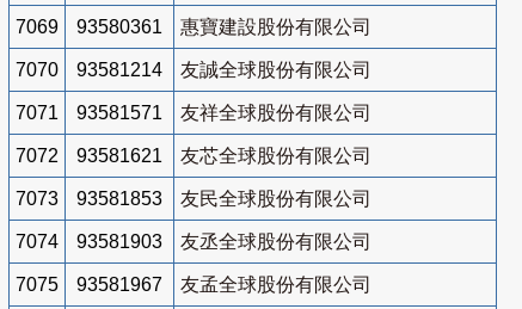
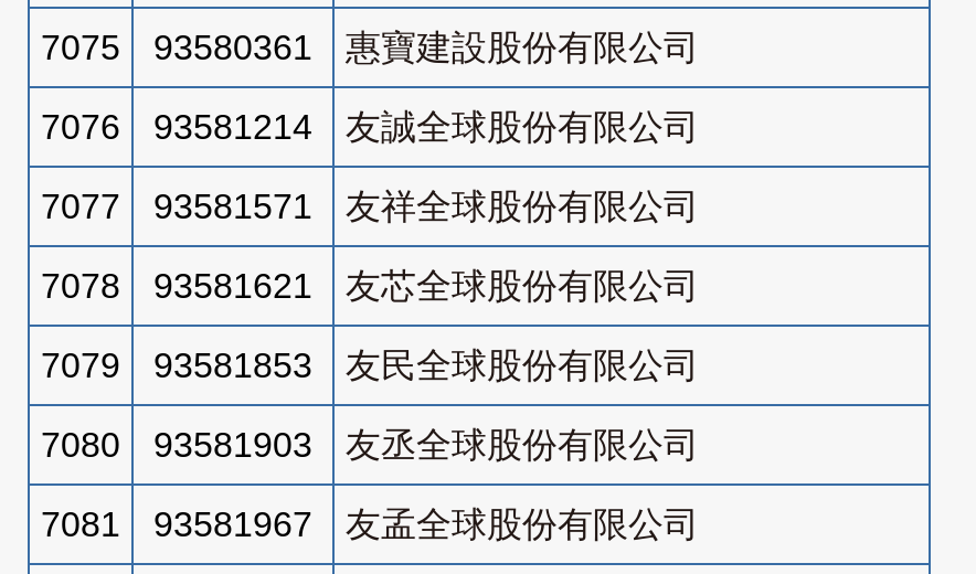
[16,17,371,37] 7069 93580361 惠寶建設股份有限公司 -> [41,28,699,66] 7075 93580361 惠寶建設股份有限公司
[16,60,371,80] 7070 93581214 友誠全球股份有限公司 -> [41,108,699,145] 7076 93581214 友誠全球股份有限公司
[16,102,371,123] 7071 93581571 友祥全球股份有限公司 -> [41,187,699,225] 7077 93581571 友祥全球股份有限公司
[16,145,371,166] 7072 93581621 友芯全球股份有限公司 -> [41,267,699,304] 7078 93581621 友芯全球股份有限公司
[16,188,371,209] 7073 93581853 友民全球股份有限公司 -> [41,346,699,384] 7079 93581853 友民全球股份有限公司
[16,231,371,252] 7074 93581903 友丞全球股份有限公司 -> [41,426,699,463] 7080 93581903 友丞全球股份有限公司
[16,274,371,295] 7075 93581967 友孟全球股份有限公司 -> [41,505,699,543] 7081 93581967 友孟全球股份有限公司

